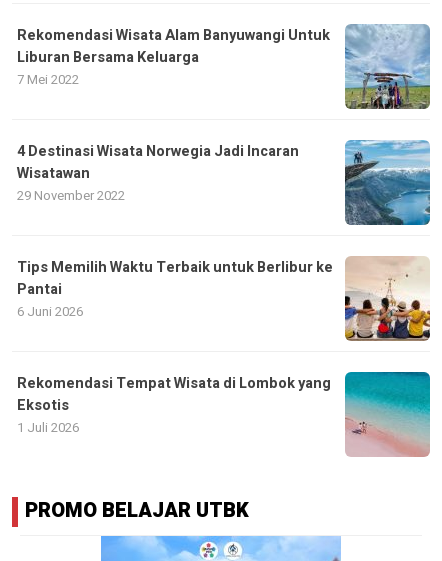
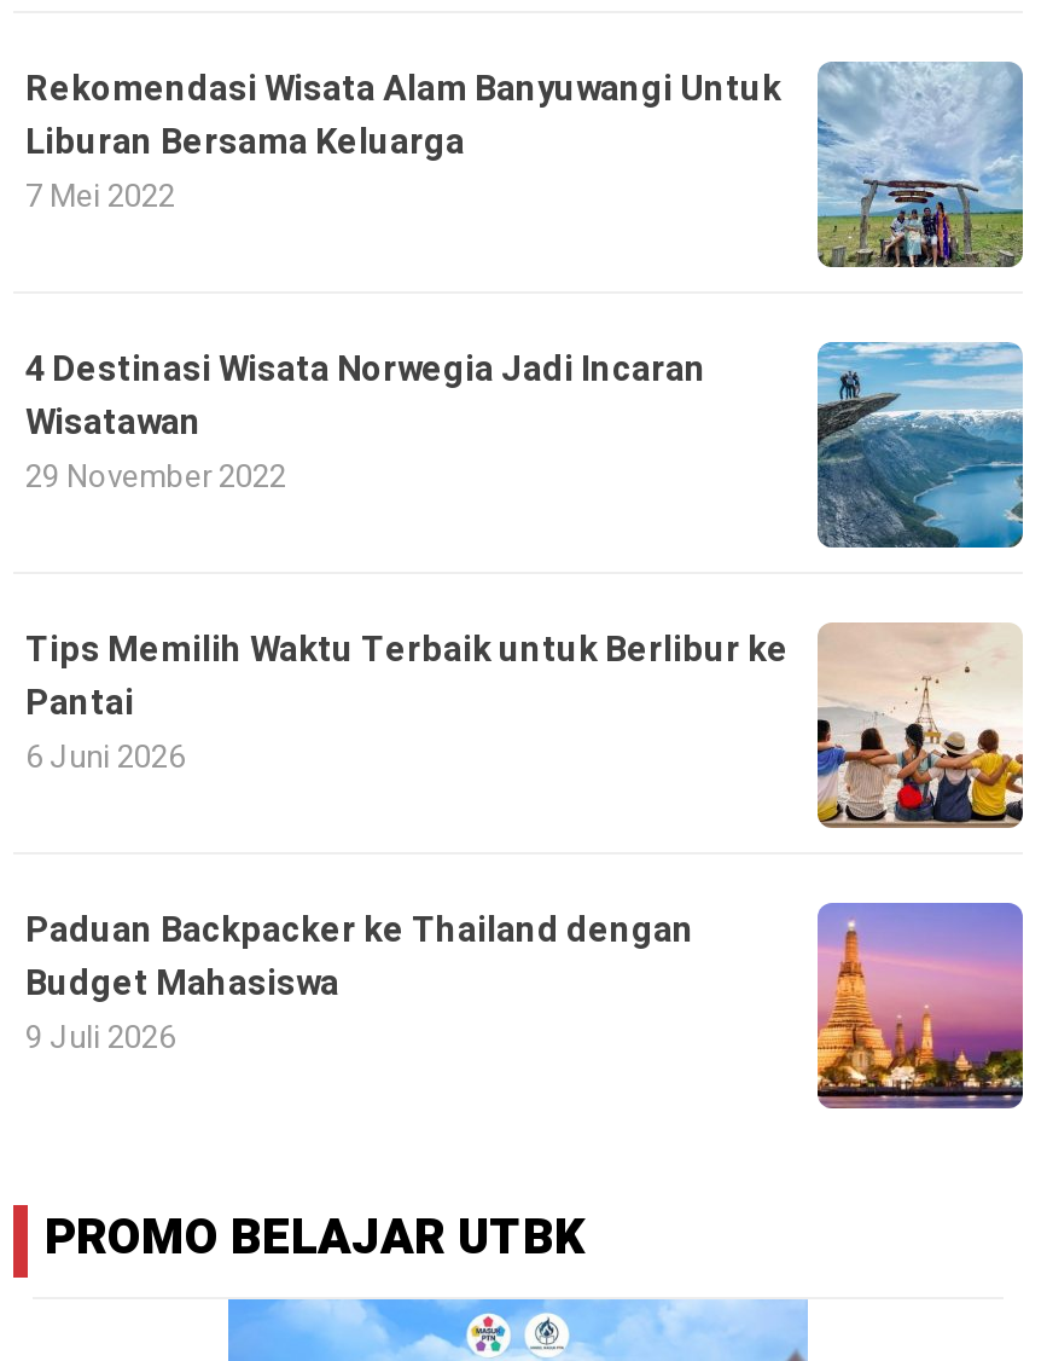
[17,373,331,437] Rekomendasi Tempat Wisata di Lombok yang | Eksotis | 1 Juli 2026 -> [25,906,694,1060] Paduan Backpacker ke Thailand dengan | Budget Mahasiswa | 9 Juli 2026
[344,372,431,457] [image] -> [815,904,1025,1110] [image]

